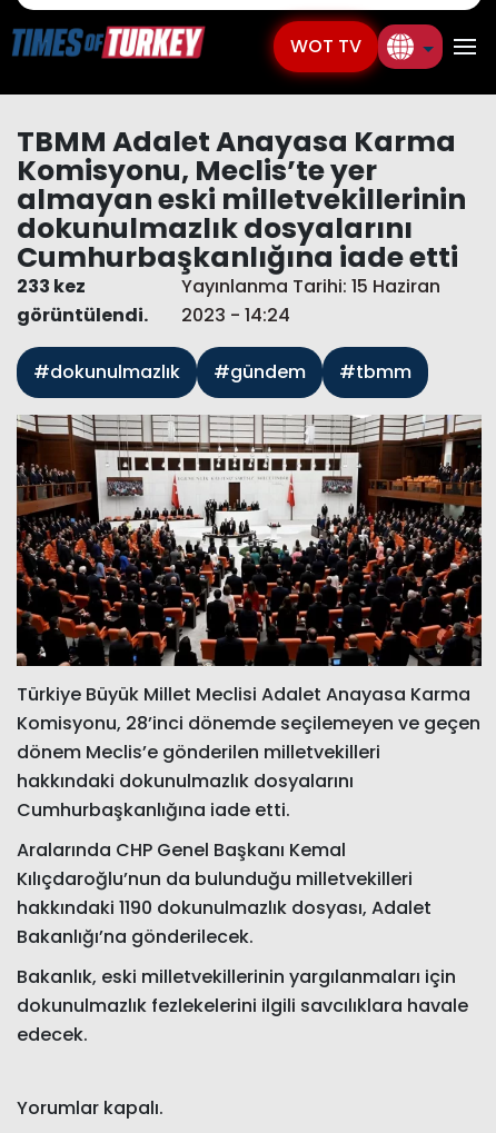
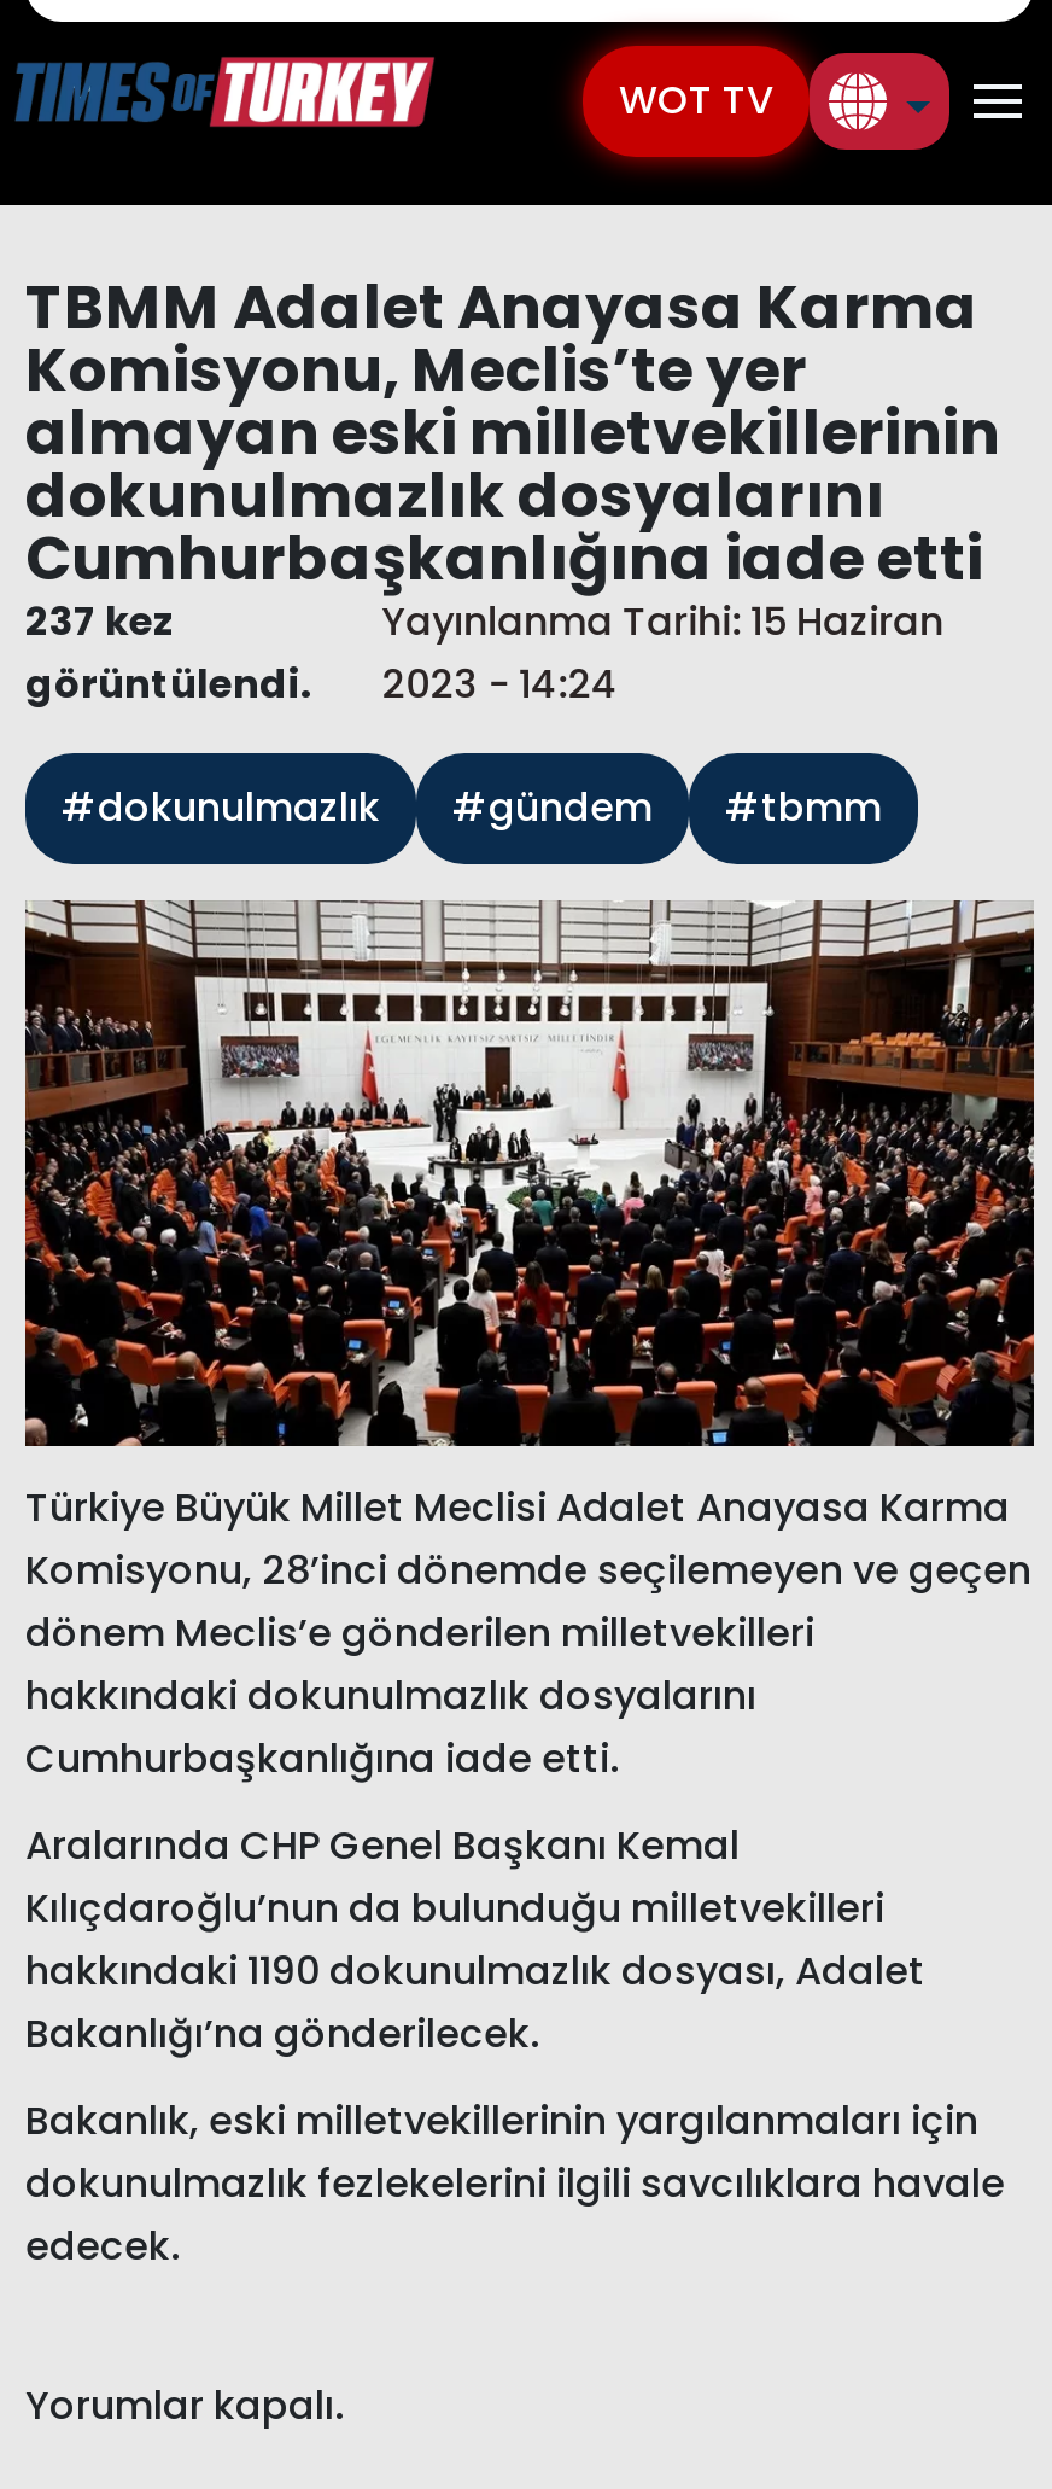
[17,274,86,299] 233 kez -> [25,594,175,649] 237 kez

